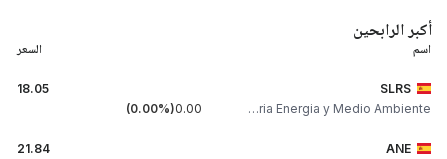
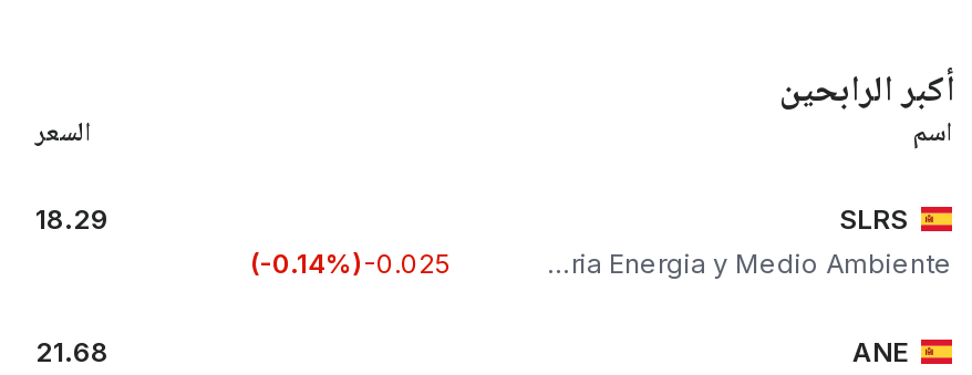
[17,81,49,96] 18.05 -> [35,202,108,235] 18.29
[130,101,170,116] 0.00% -> [259,246,352,279] -0.14%
[175,101,202,116] 0.00 -> [363,246,449,279] -0.025
[17,141,50,156] 21.84 -> [35,335,108,368] 21.68

